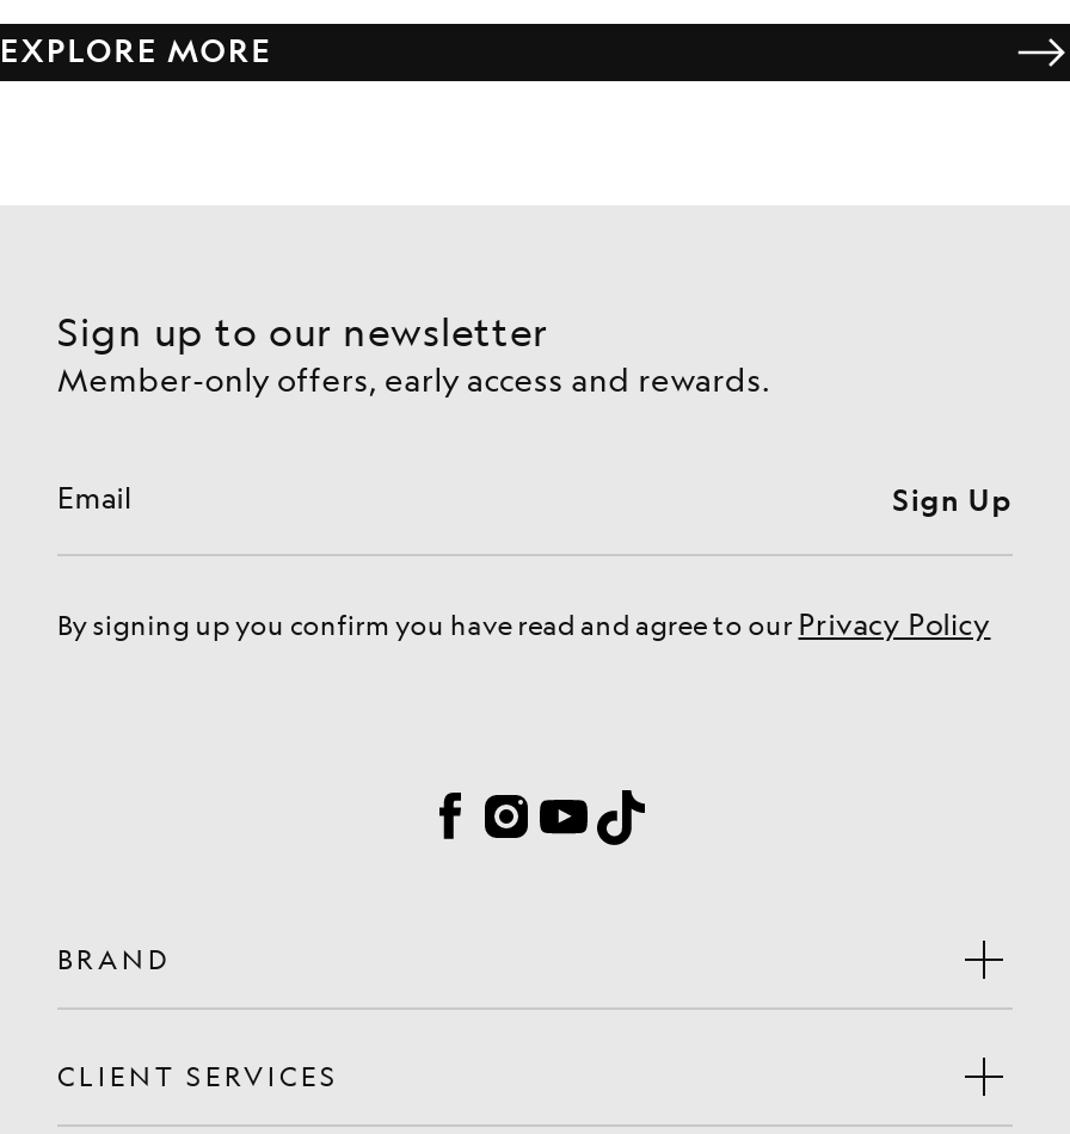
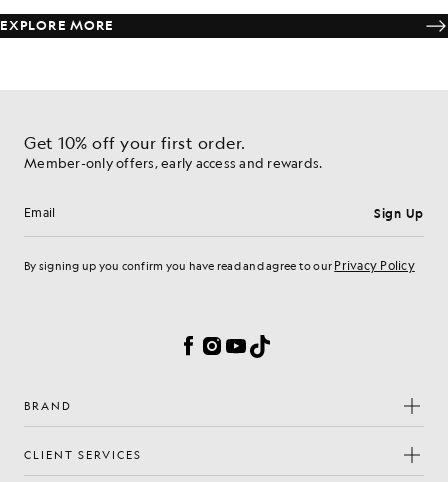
[57,306,548,356] Sign up to our newsletter -> [24,132,245,153] Get 10% off your first order.

